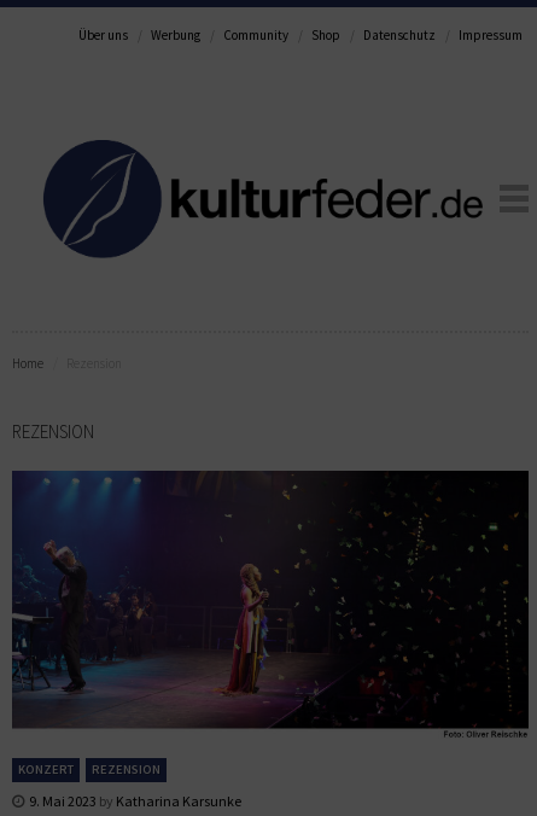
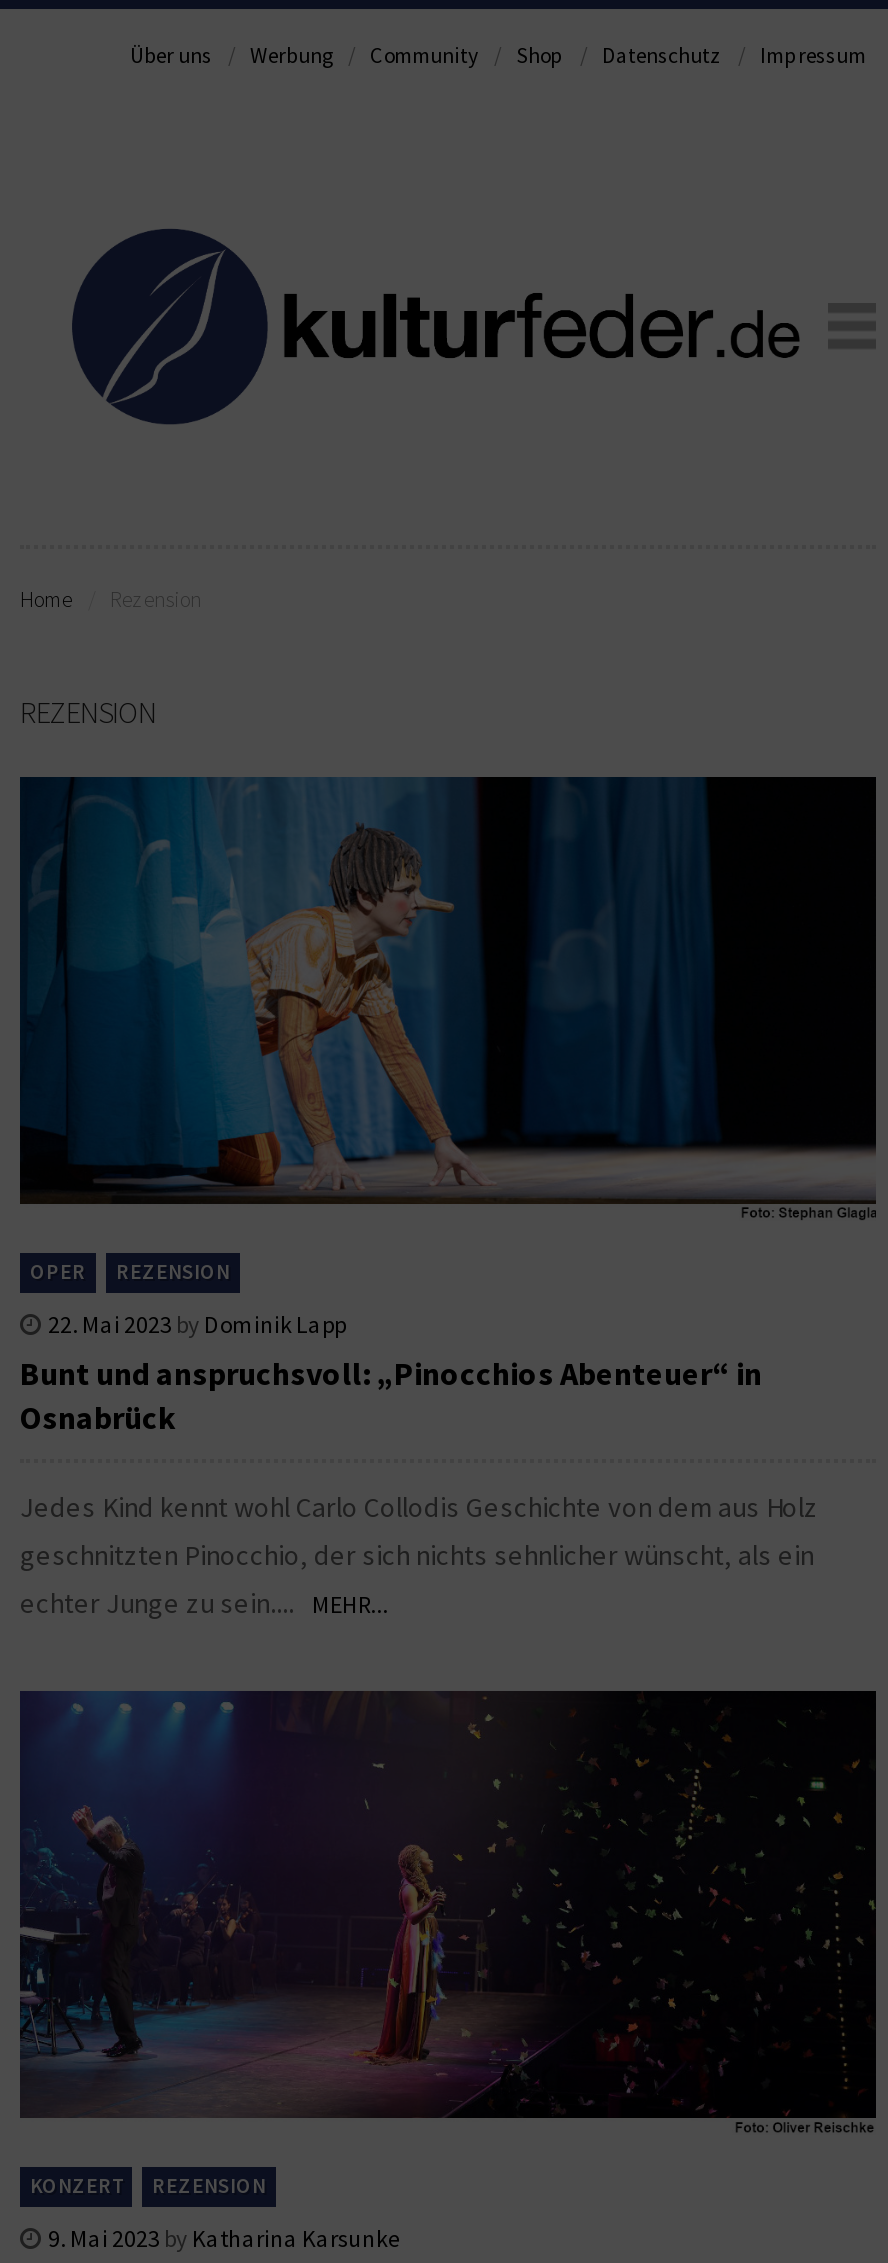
none -> [18,775,876,1622] [image] | OPER | REZENSION | 22. Mai 2023 by Dominik Lapp | Bunt und anspruchsvoll: „Pinocchios Abenteuer“ in | Osnabrück | Jedes Kind kennt wohl Carlo Collodis Geschichte von dem aus Holz | geschnitzten Pinocchio, der sich nichts sehnlicher wünscht, als ein | echter Junge zu sein.... MEHR...

